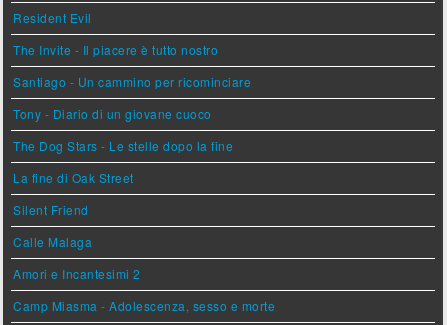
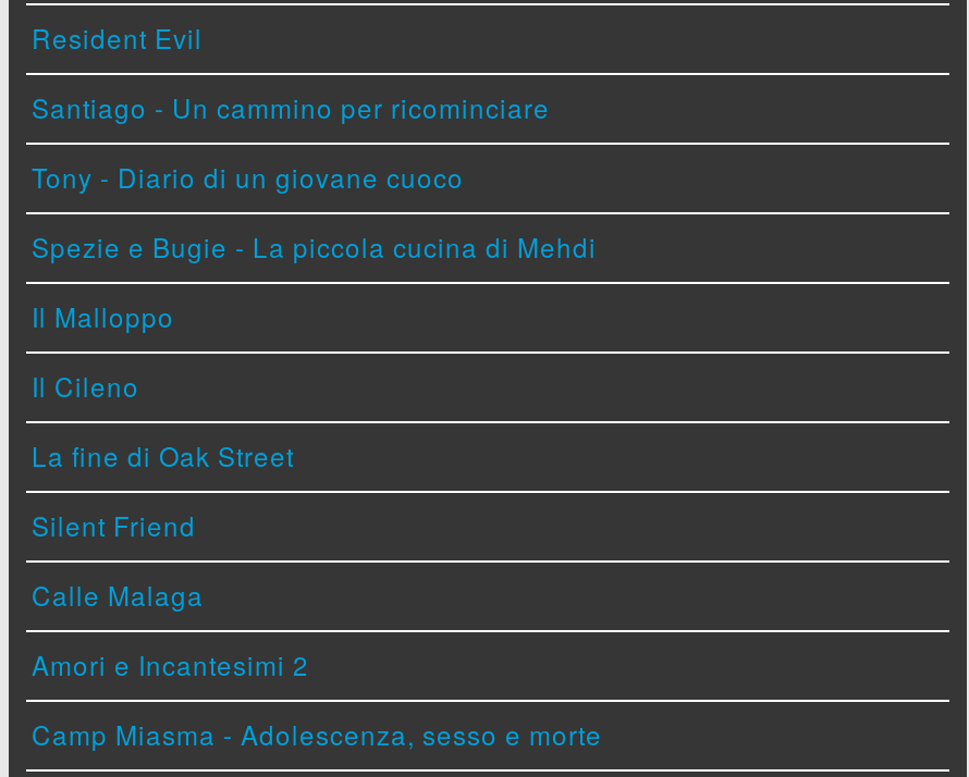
[13,41,218,58] The Invite - Il piacere è tutto nostro -> none
moved [13,73,251,122] -> [32,89,550,196]: Santiago - Un cammino per ricominciare | Tony - Diario di un giovane cuoco
[13,137,233,154] The Dog Stars - Le stelle dopo la fine -> [32,229,597,405] Spezie e Bugie - La piccola cucina di Mehdi | Il Malloppo | Il Cileno

